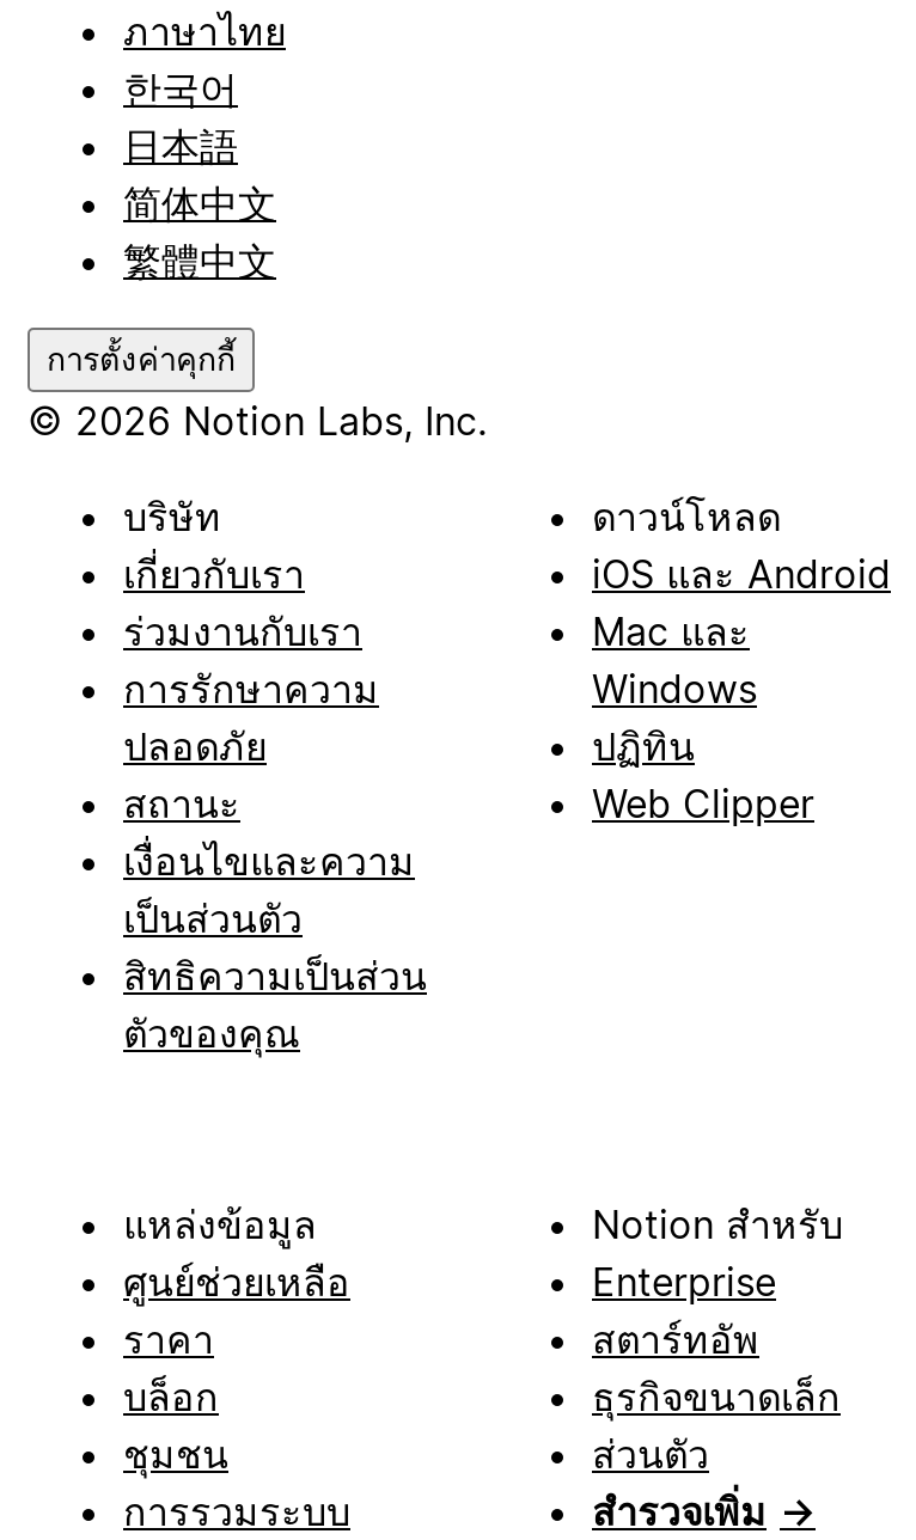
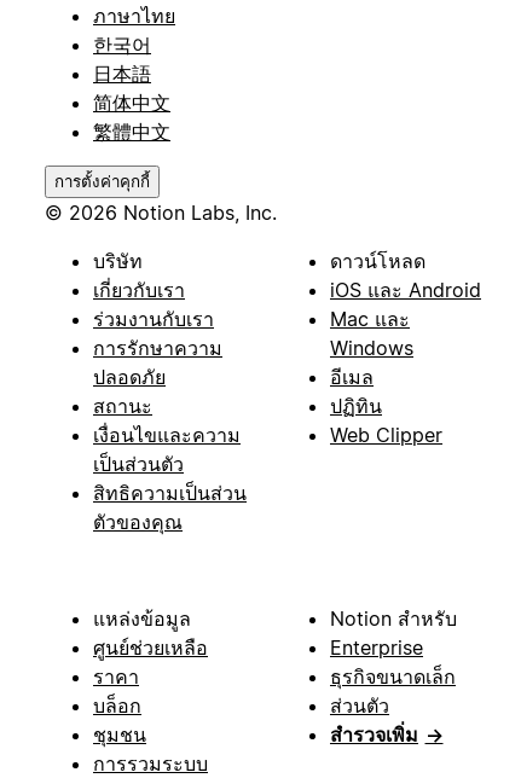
moved [592,721,814,826] -> [330,393,442,446]: ปฏิทิน | Web Clipper
none -> [330,364,374,388] อีเมล
[592,1314,759,1362] สตาร์ทอัพ -> none
moved [592,1371,841,1477] -> [330,664,456,717]: ธุรกิจขนาดเล็ก | ส่วนตัว

